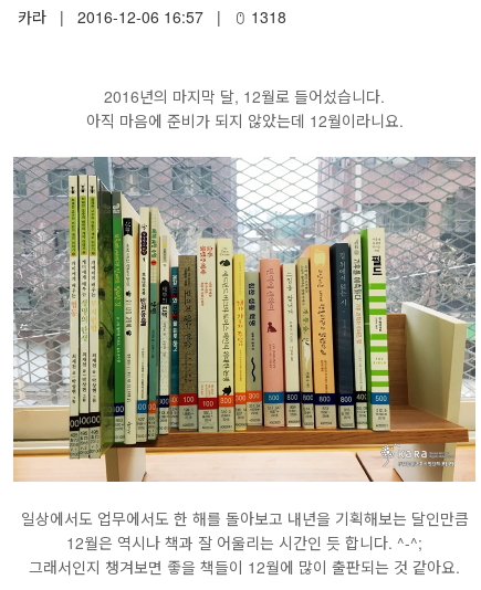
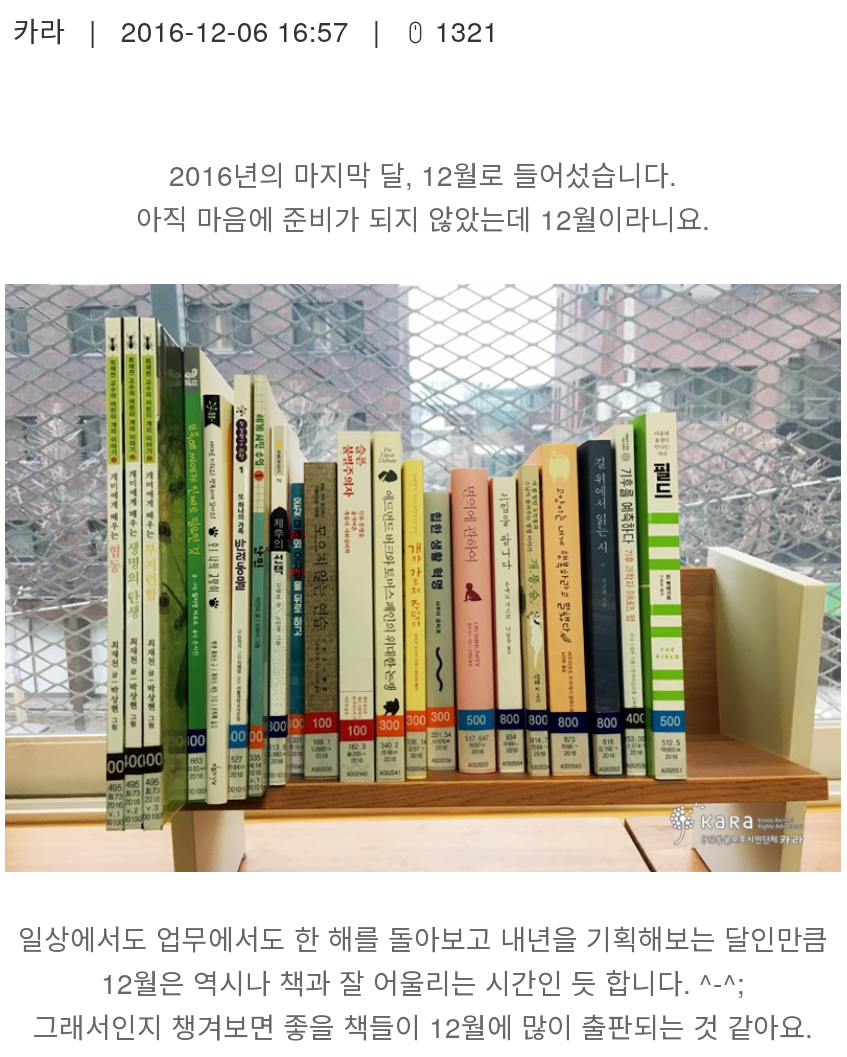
[246,6,286,28] 1318 -> [427,10,499,50] 1321

